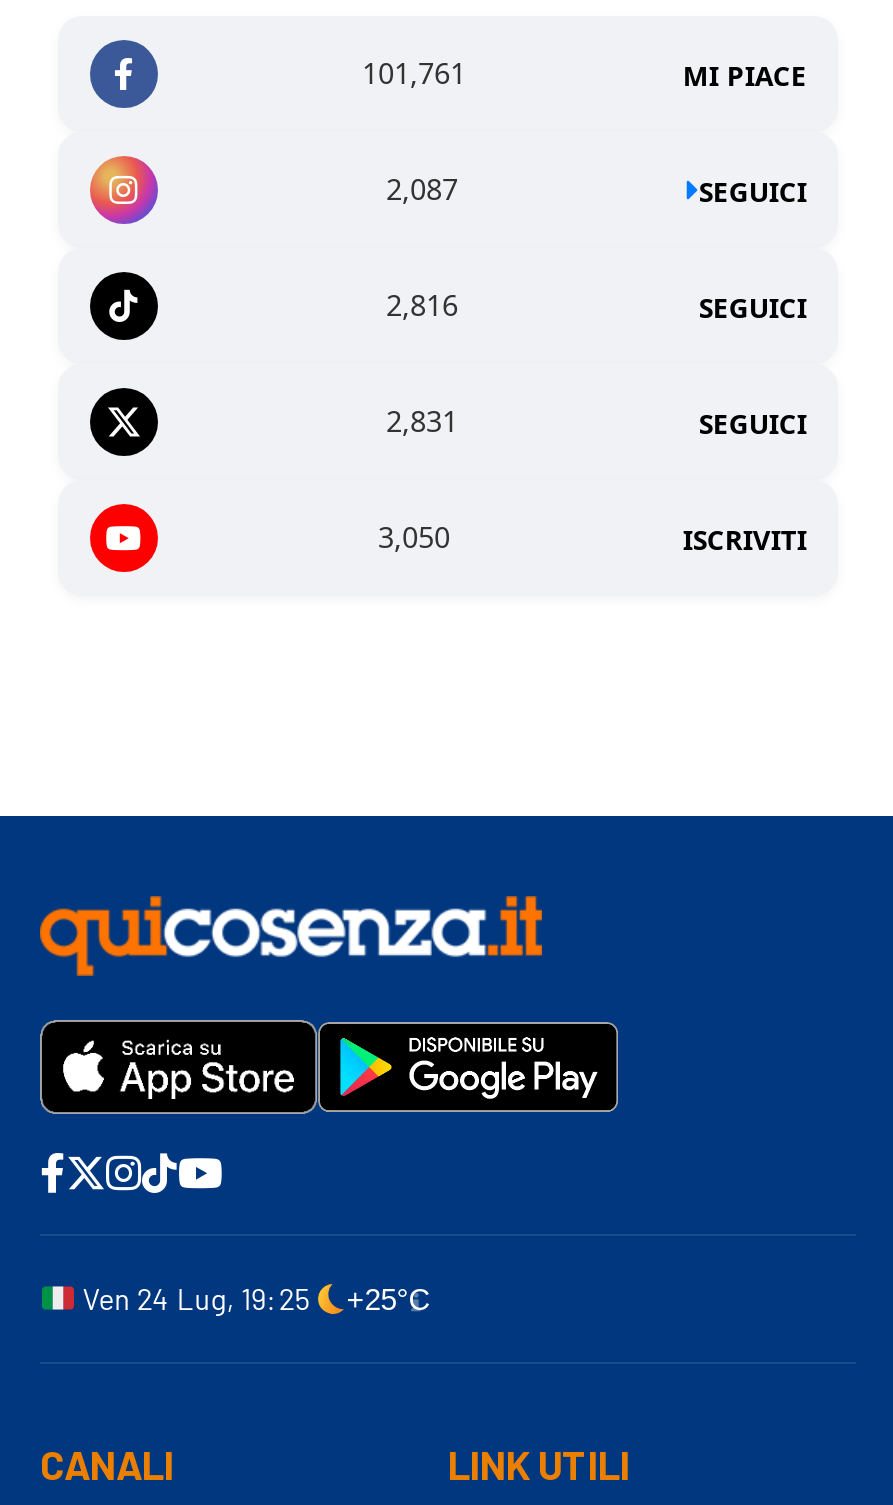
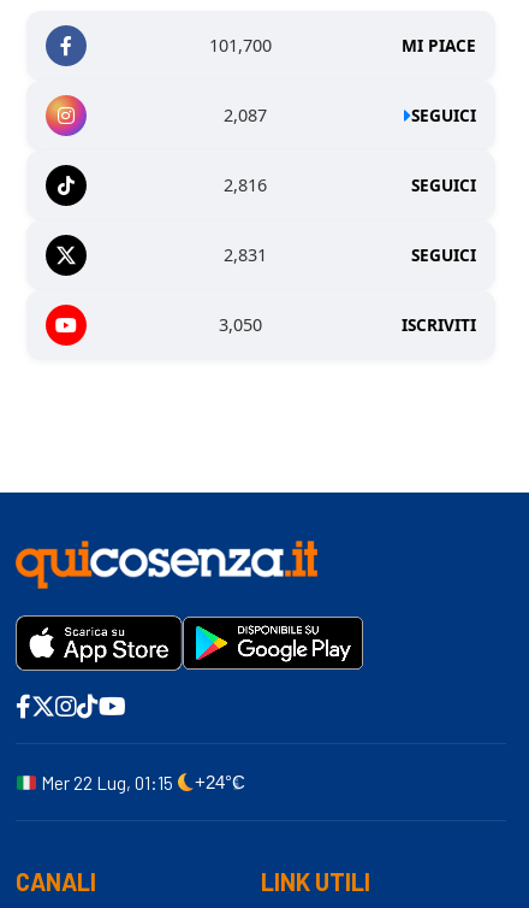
[362,55,466,93] 101,761 -> [209,34,272,57] 101,700
[82,1281,430,1317] Ven 24 Lug, 19:25 | +25°C -> [41,772,246,794] Mer 22 Lug, 01:15 | +24°C

